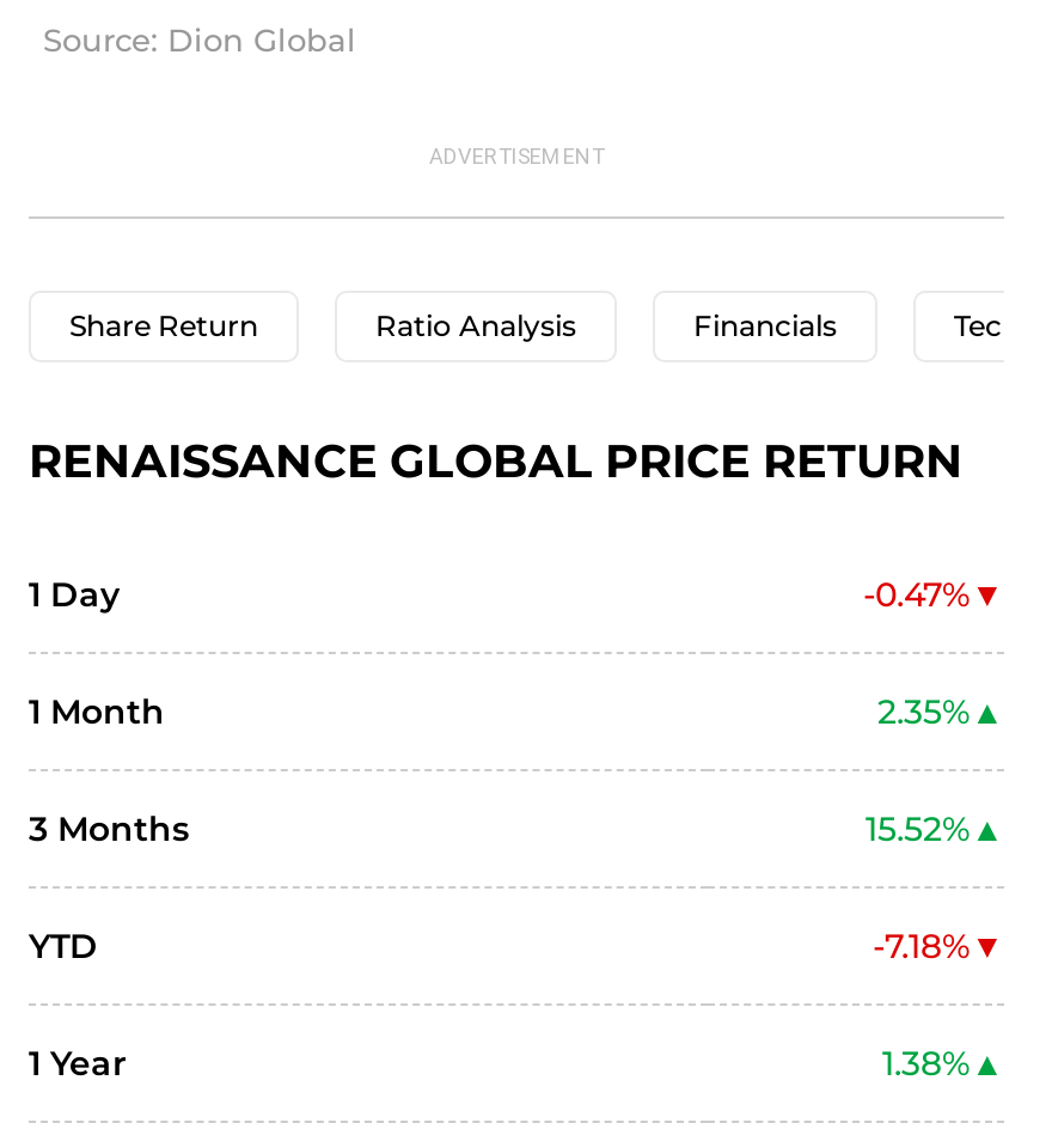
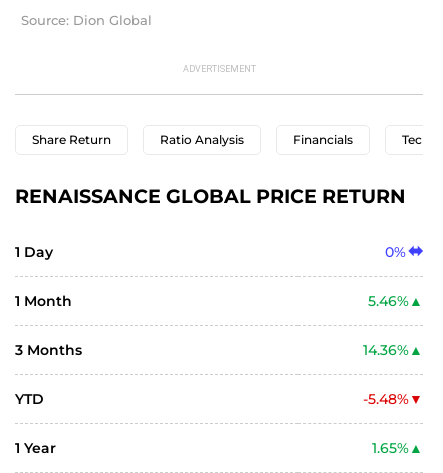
[863,572,971,615] -0.47% -> [385,243,406,261] 0%
[877,690,971,733] 2.35% -> [368,292,409,310] 5.46%
[866,807,971,850] 15.52% -> [363,341,409,359] 14.36%
[873,924,971,967] -7.18% -> [363,390,409,408] -5.48%
[882,1041,971,1084] 1.38% -> [372,439,409,457] 1.65%

